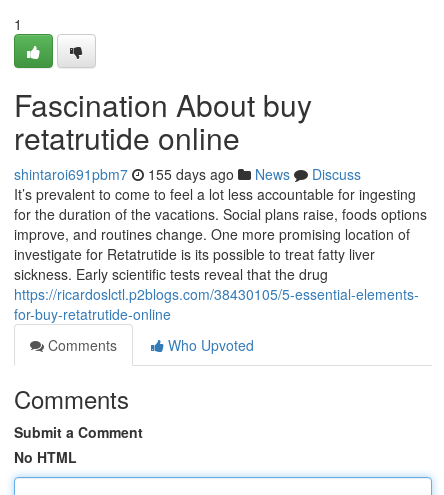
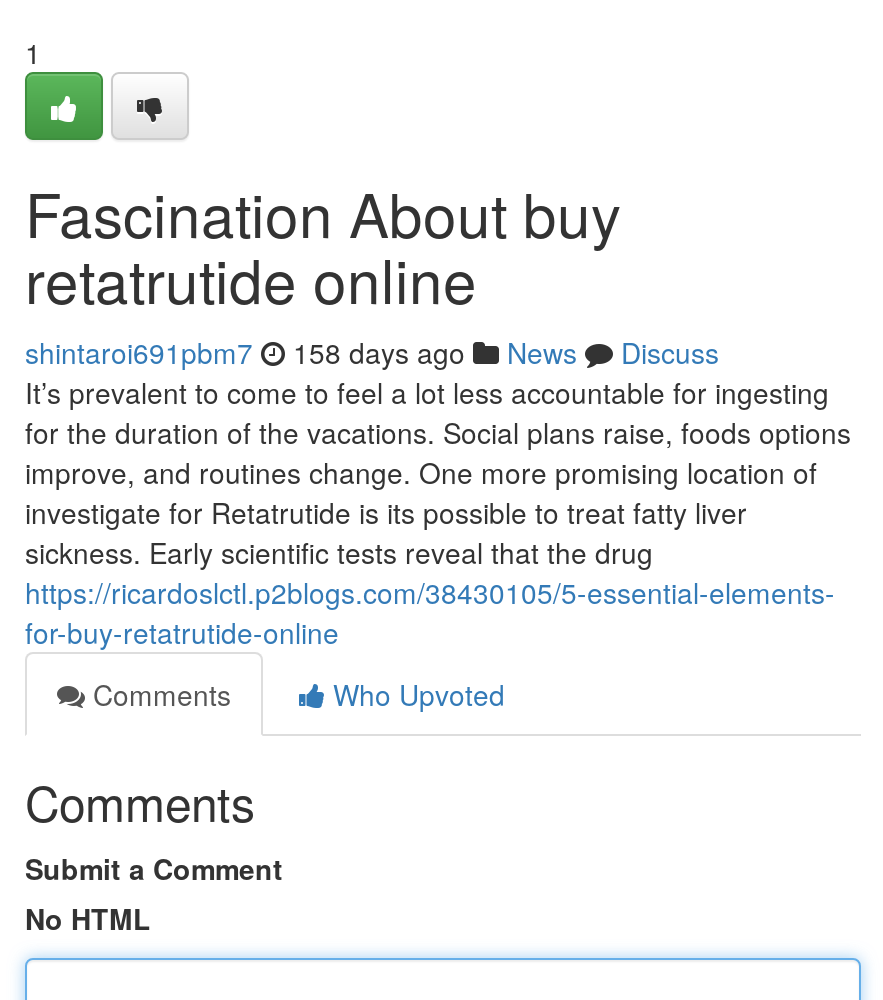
[14,164,361,184] shintaroi691pbm7 155 days ago News Discuss -> [25,332,719,372] shintaroi691pbm7 158 days ago News Discuss

